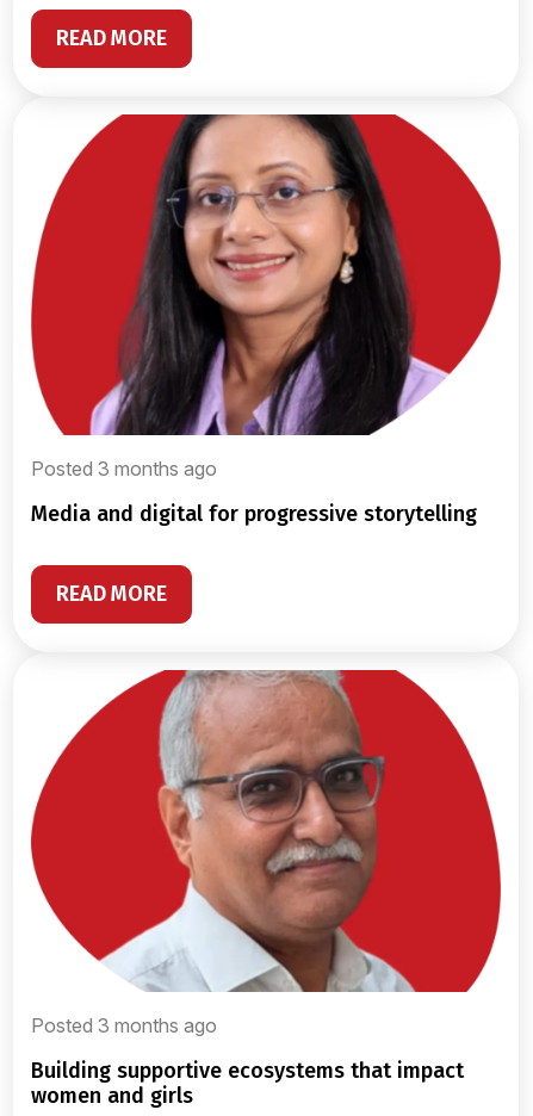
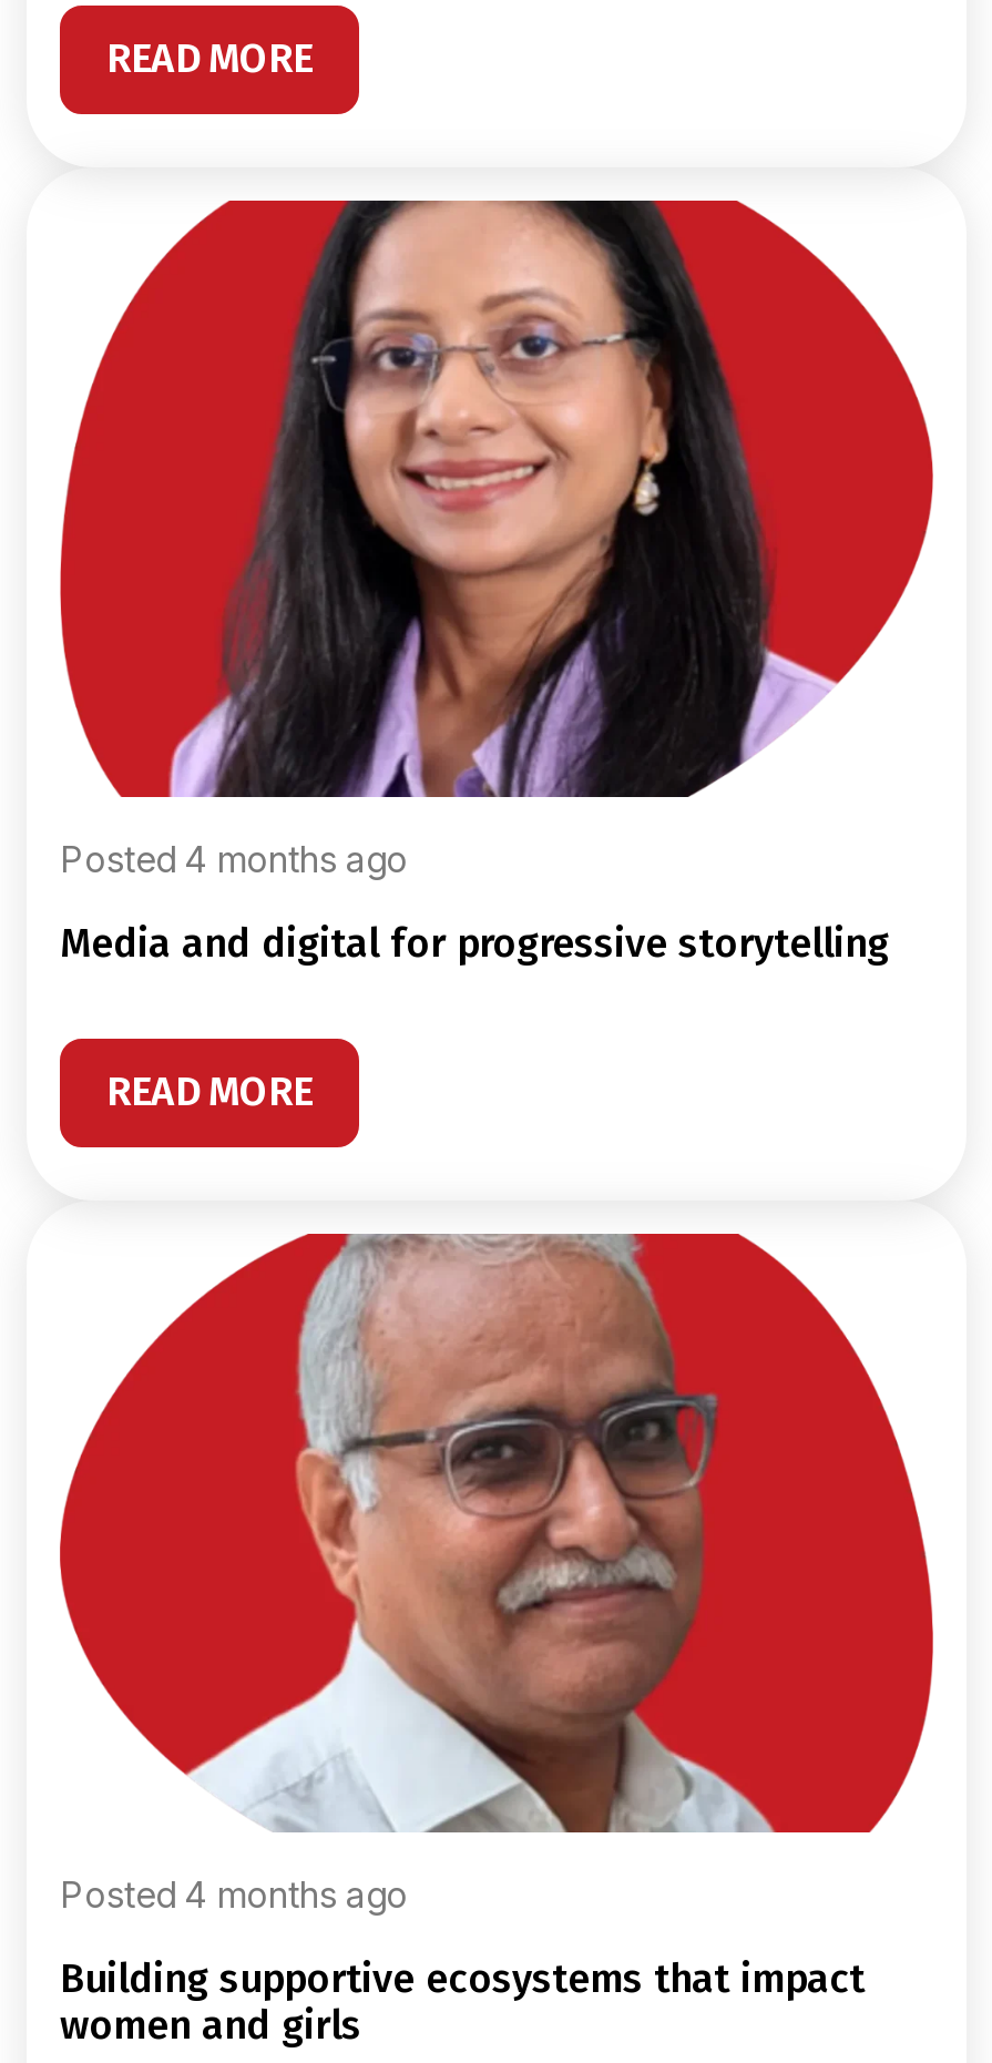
[31,457,217,481] Posted 3 months ago -> [60,837,408,882] Posted 4 months ago
[31,1013,217,1037] Posted 3 months ago -> [60,1872,408,1916] Posted 4 months ago

